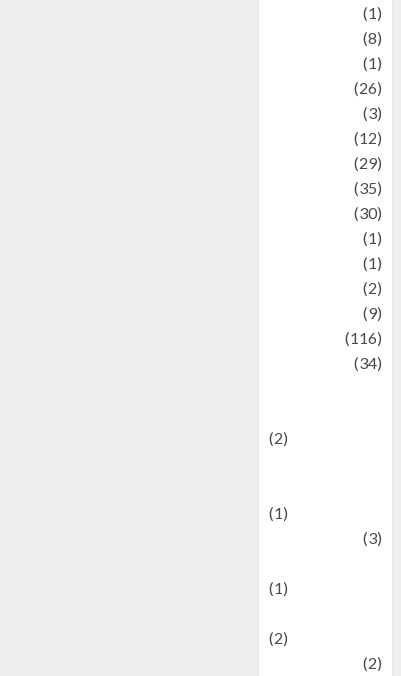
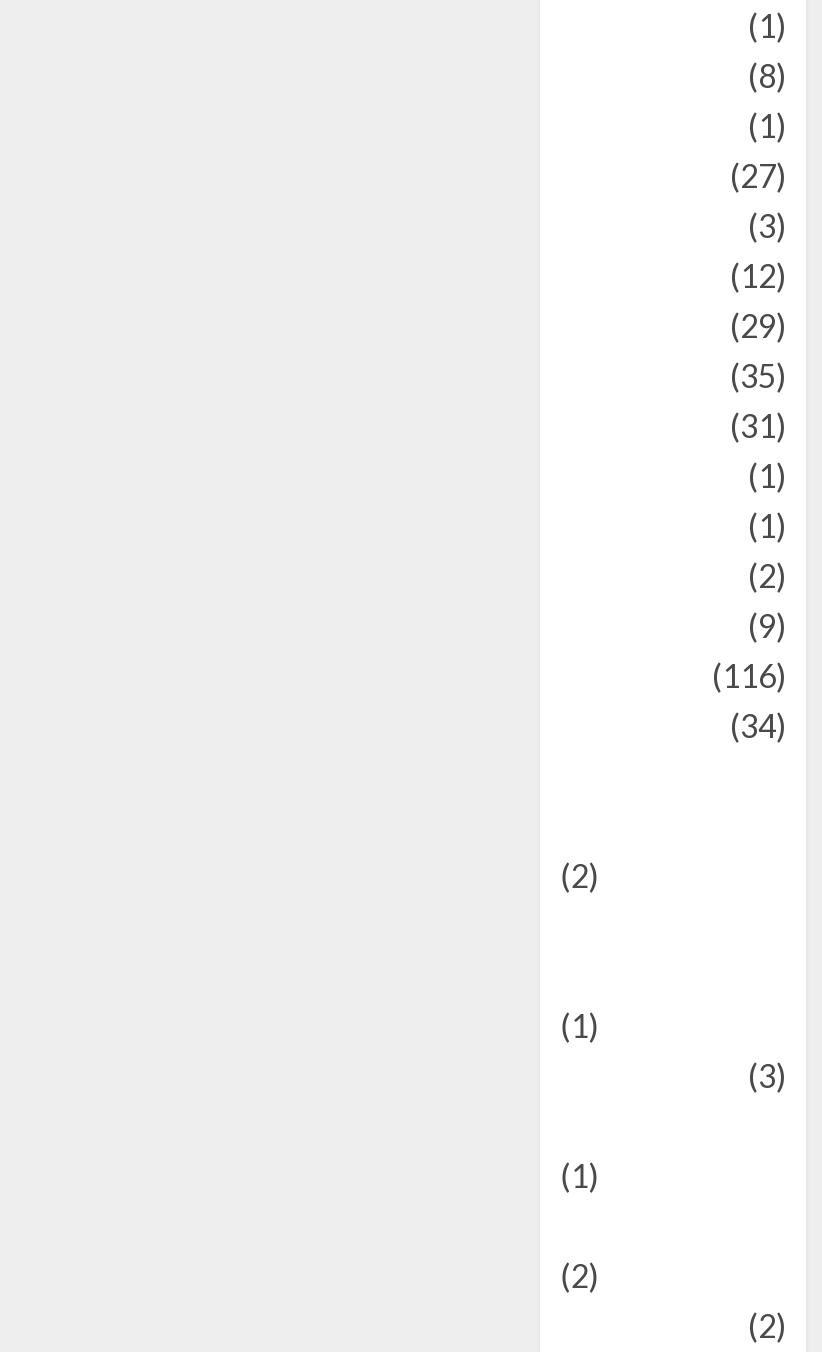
[354,78,382,97] (26) -> [730,156,786,194] (27)
[354,203,382,222] (30) -> [730,406,786,444] (31)

